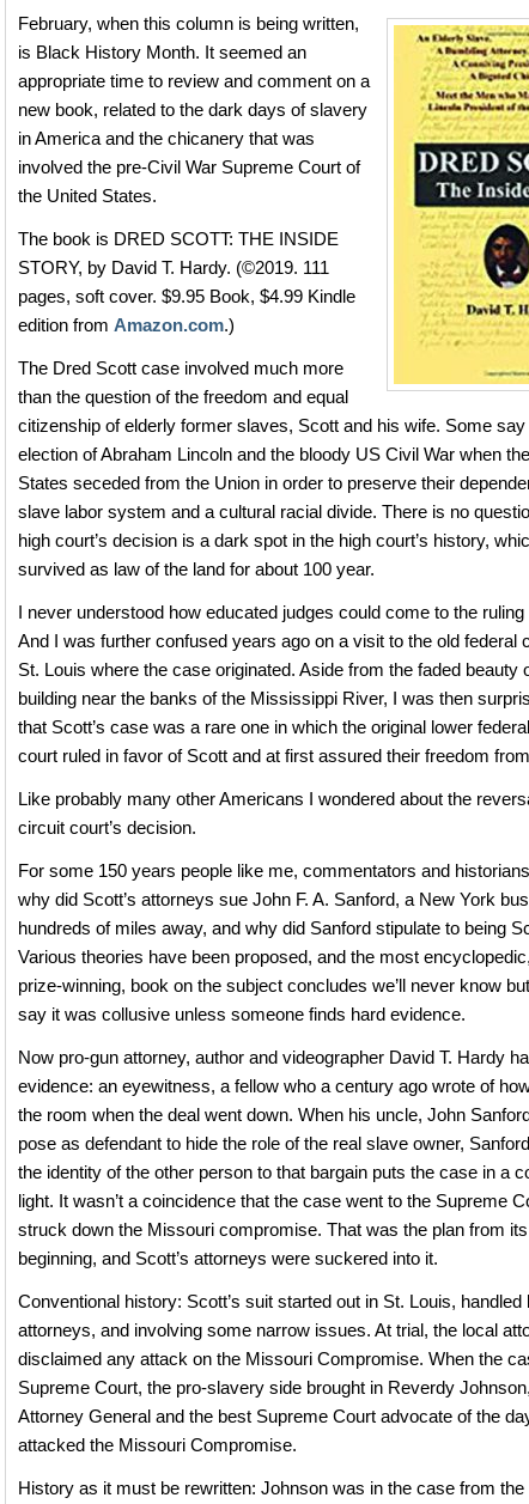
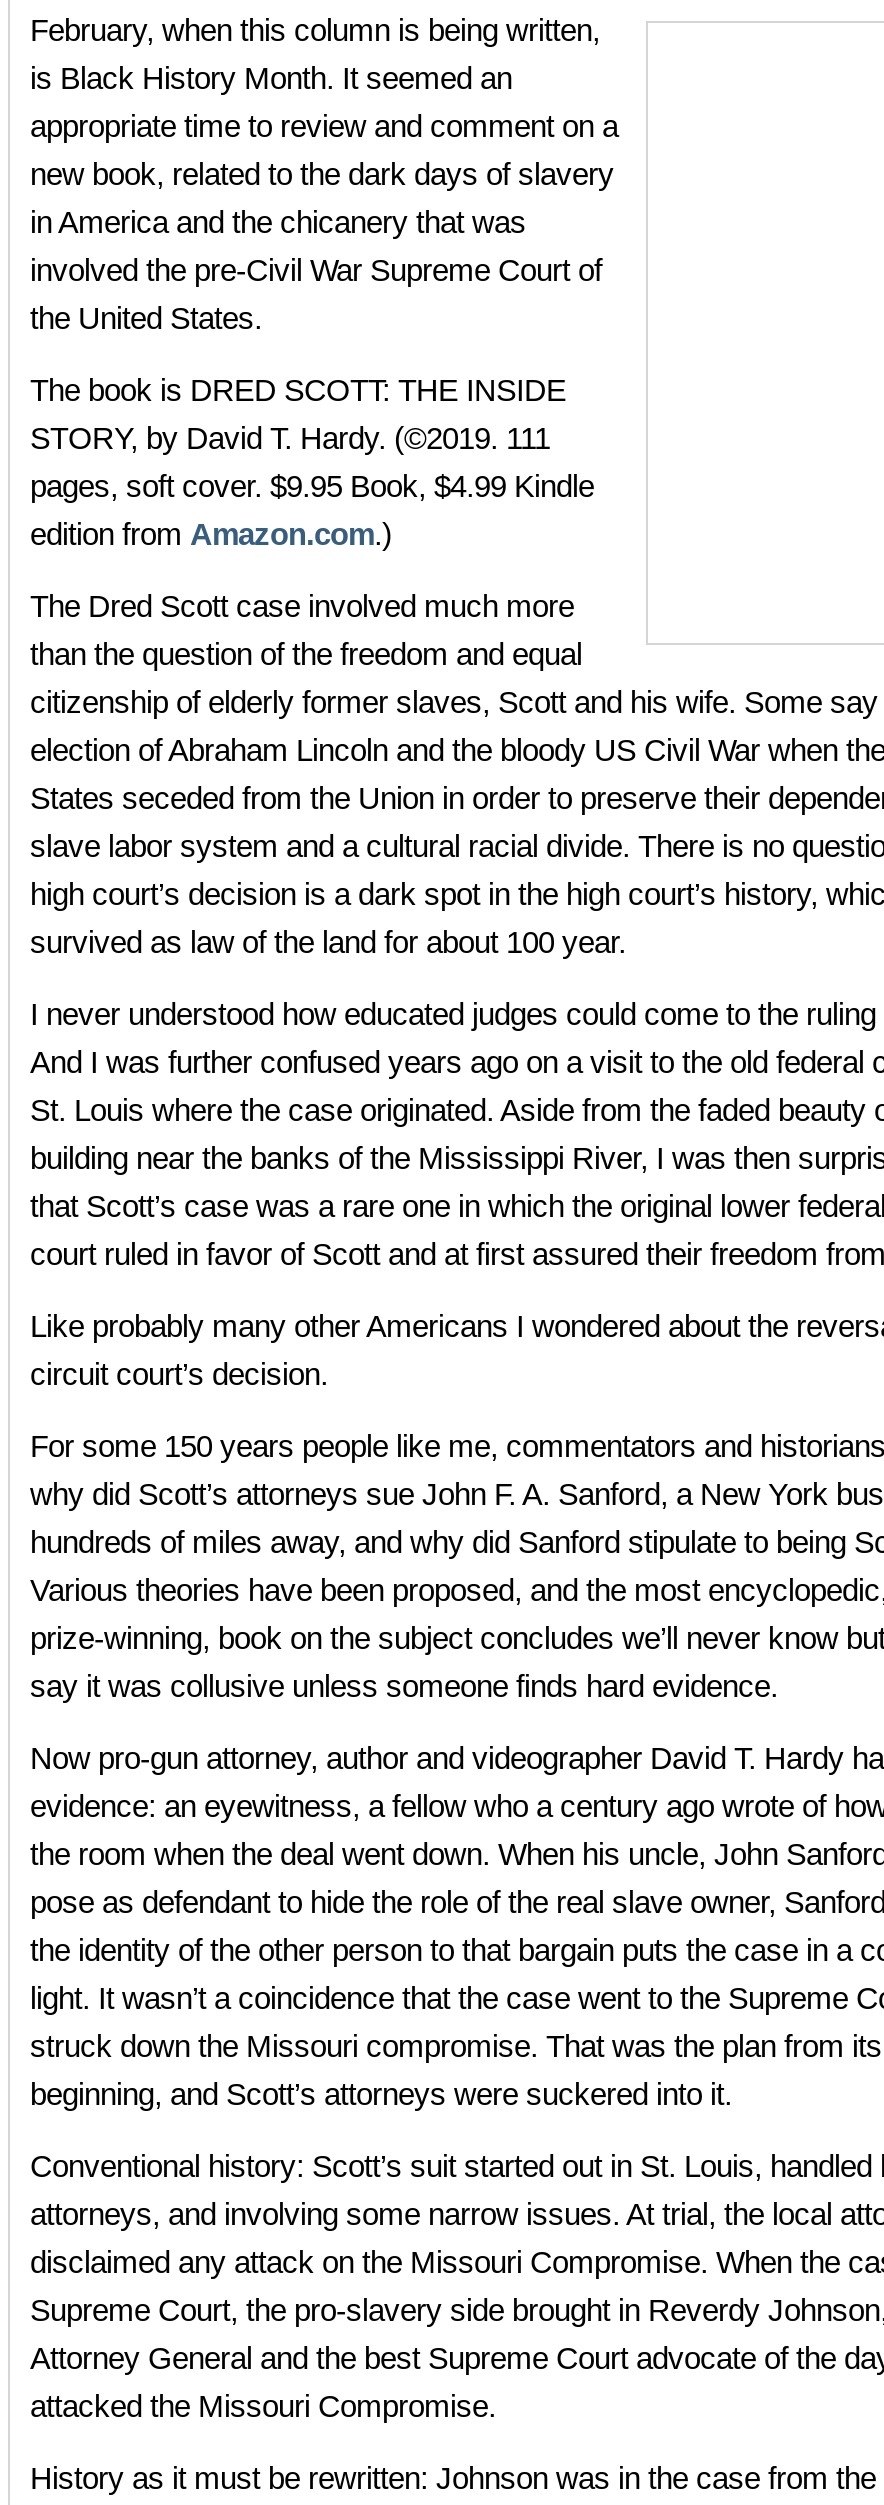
[393,24,525,385] [image] -> none

